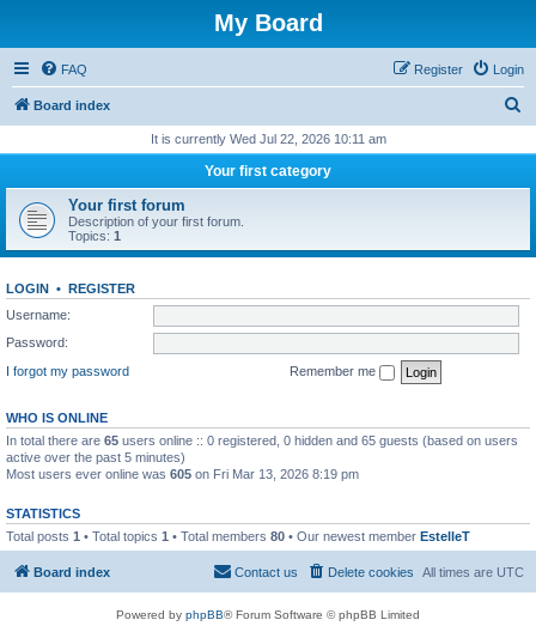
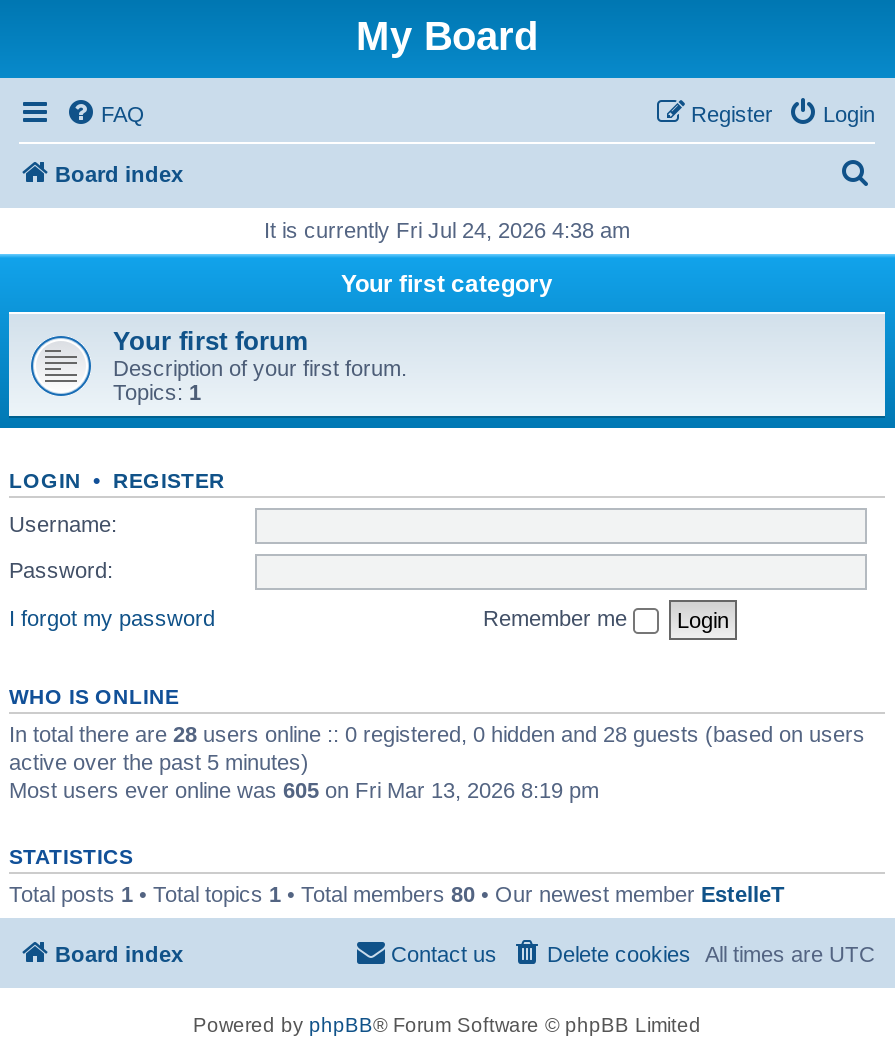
[150,132,386,146] It is currently Wed Jul 22, 2026 10:11 am -> [264,218,630,242] It is currently Fri Jul 24, 2026 4:38 am
[6,433,518,447] In total there are 65 users online :: 0 registered, 0 hidden and 65 guests (based on users -> [9,721,865,745] In total there are 28 users online :: 0 registered, 0 hidden and 28 guests (based on users

